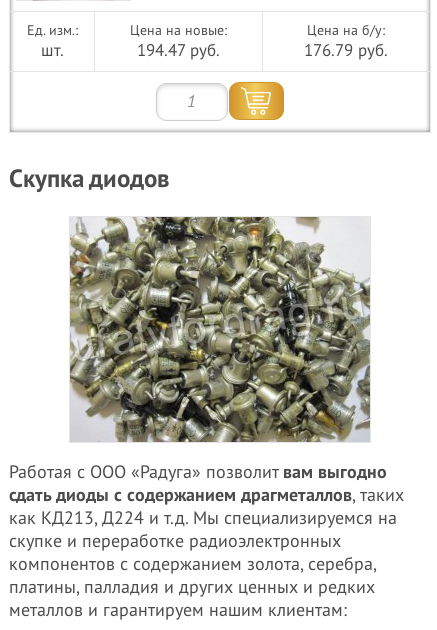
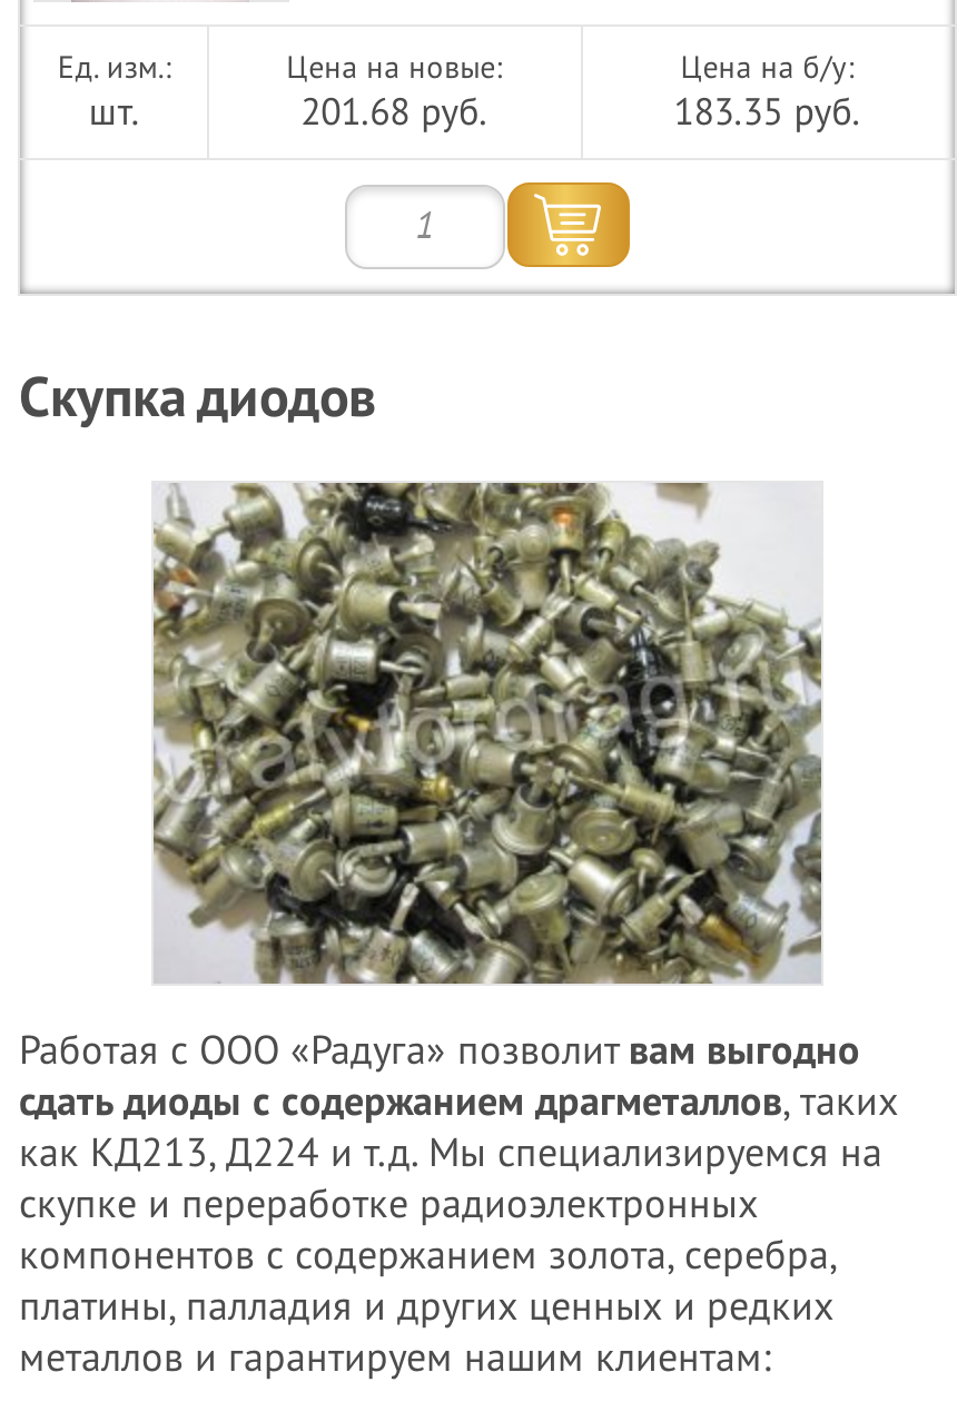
[137,41,220,61] 194.47 руб. -> [301,91,488,136] 201.68 руб.
[304,41,388,61] 176.79 руб. -> [674,91,861,136] 183.35 руб.

